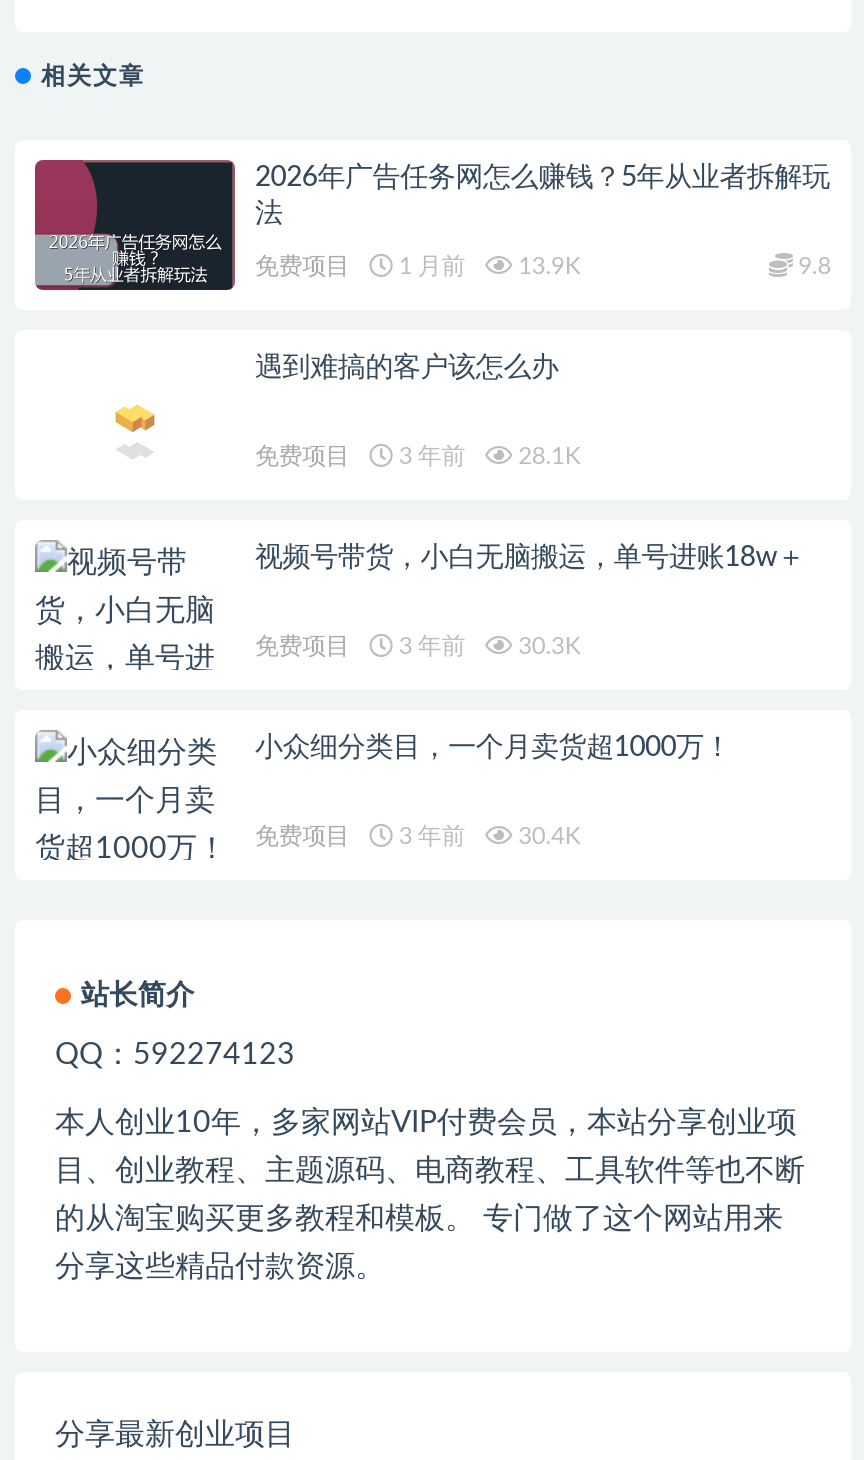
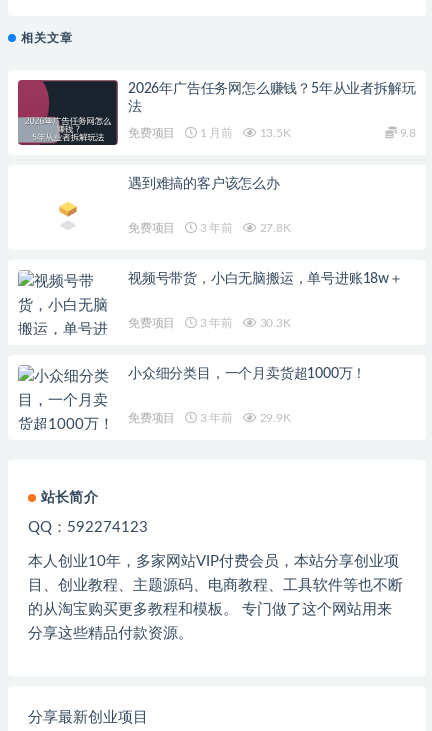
[255,255,580,279] 免费项目 1 月前 13.9K -> [128,127,291,139] 免费项目 1 月前 13.5K
[255,445,580,469] 免费项目 3 年前 28.1K -> [128,222,291,234] 免费项目 3 年前 27.8K
[255,825,580,849] 免费项目 3 年前 30.4K -> [128,412,291,424] 免费项目 3 年前 29.9K

